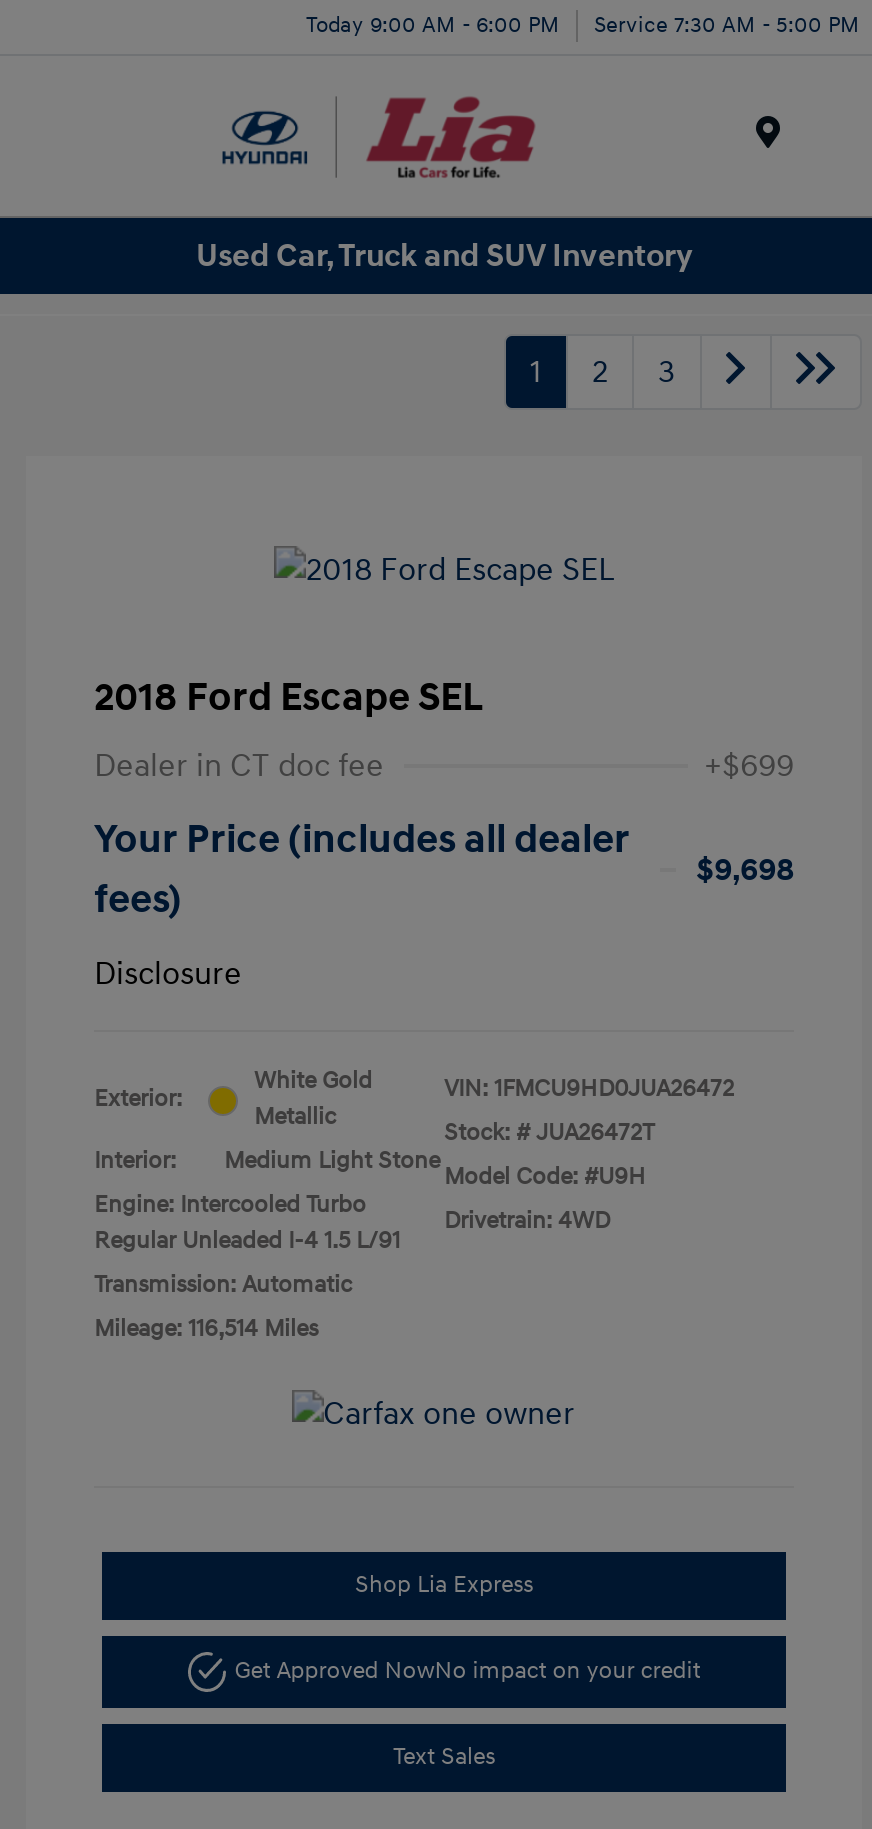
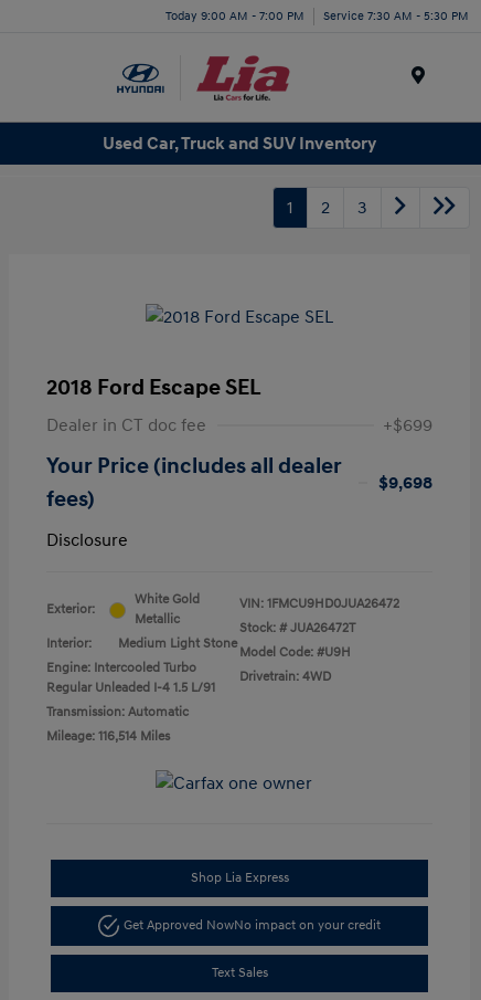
[306,11,560,37] Today 9:00 AM - 6:00 PM -> [165,8,304,23] Today 9:00 AM - 7:00 PM
[594,11,860,37] Service 7:30 AM - 5:00 PM -> [323,8,469,23] Service 7:30 AM - 5:30 PM

